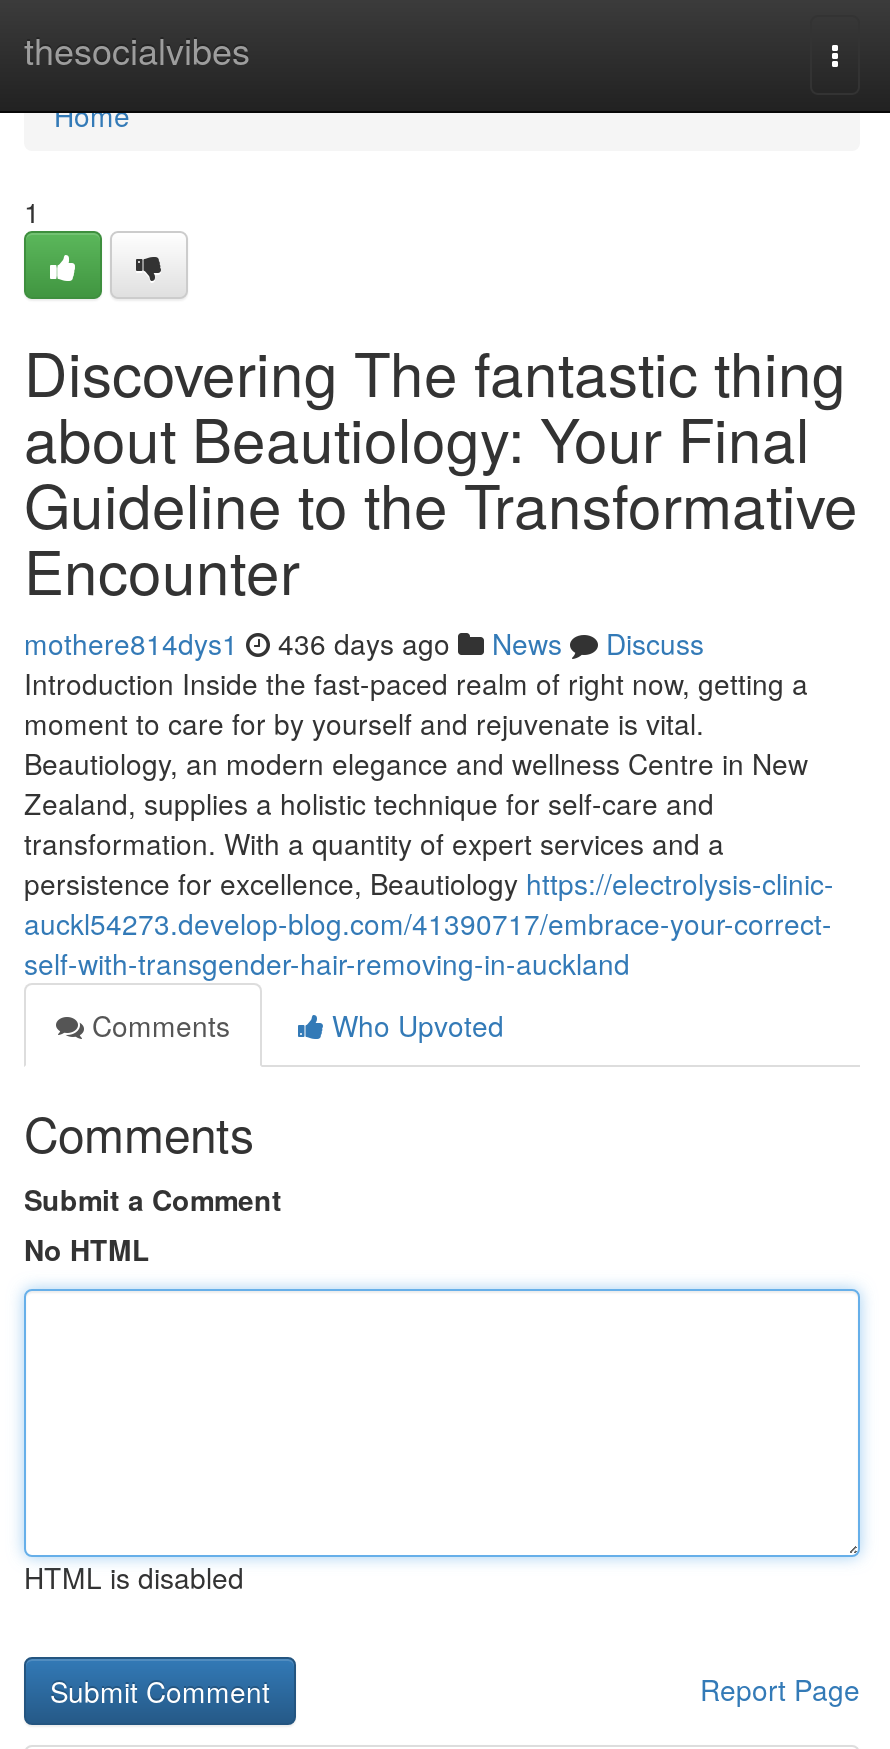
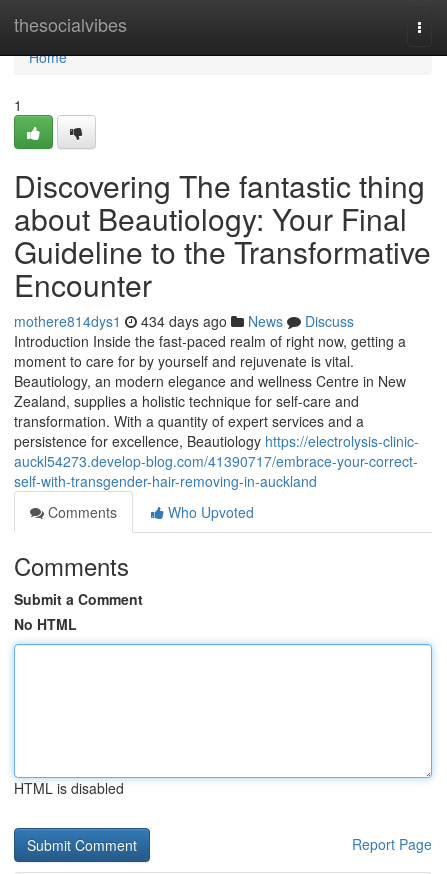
[24,623,704,663] mothere814dys1 436 days ago News Discuss -> [14,311,354,331] mothere814dys1 434 days ago News Discuss

